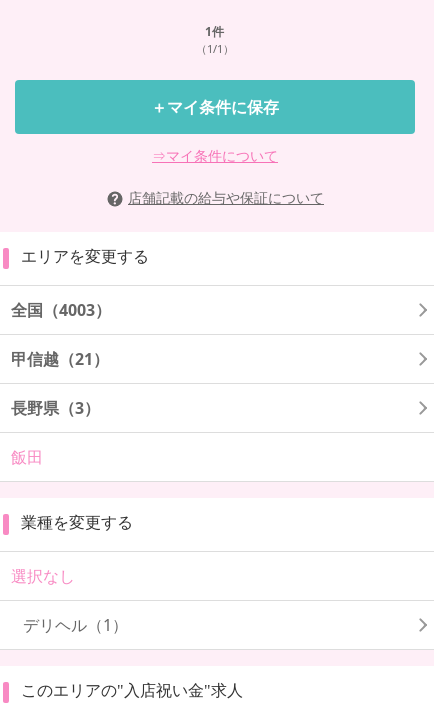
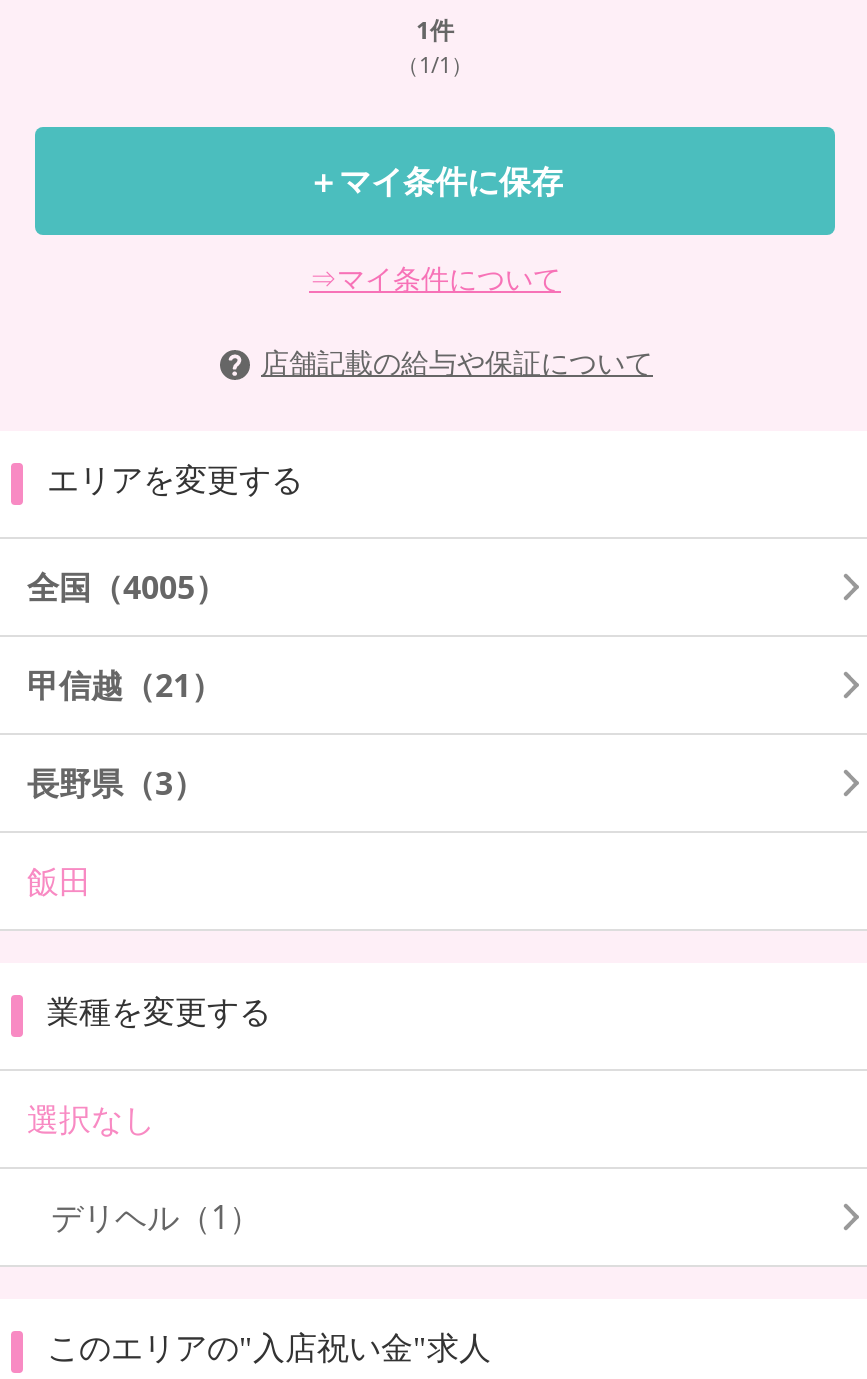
[11,299,111,321] 全国（4003） -> [27,565,227,609] 全国（4005）

